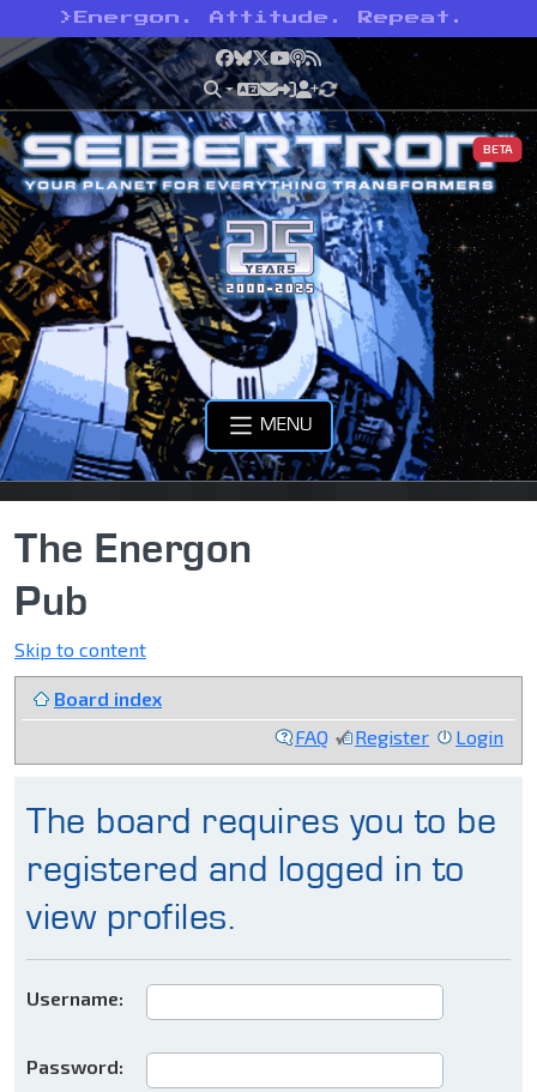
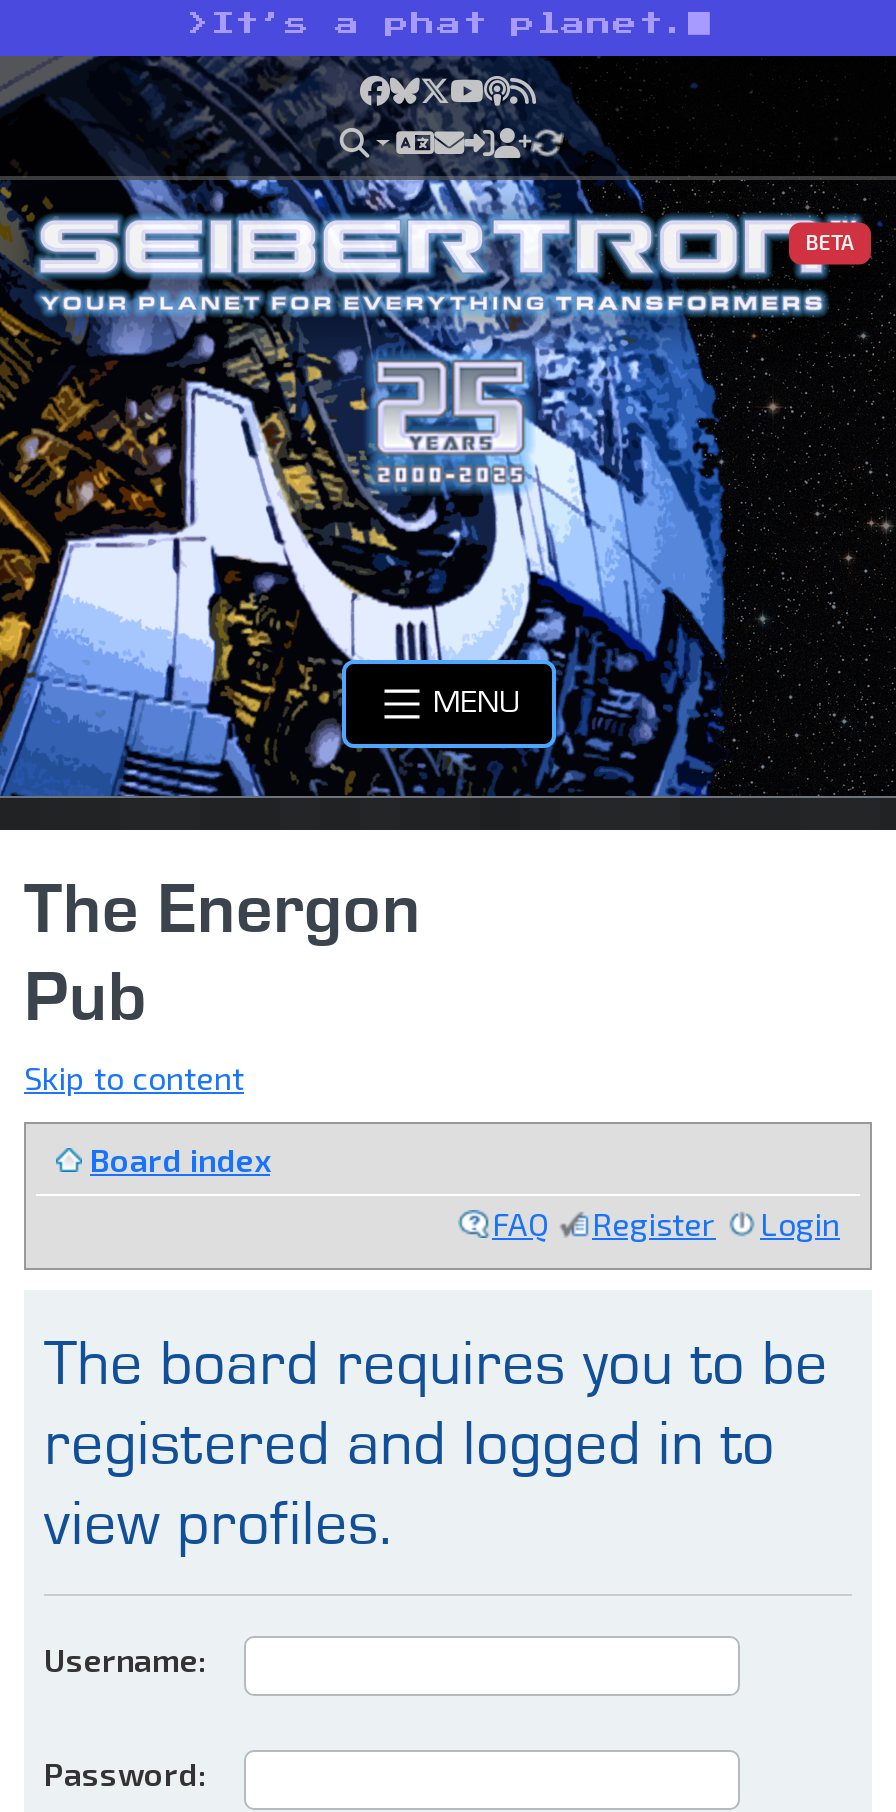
[59,11,464,25] > Energon. Attitude. Repeat. -> [187,12,687,36] > It’s a phat planet.

